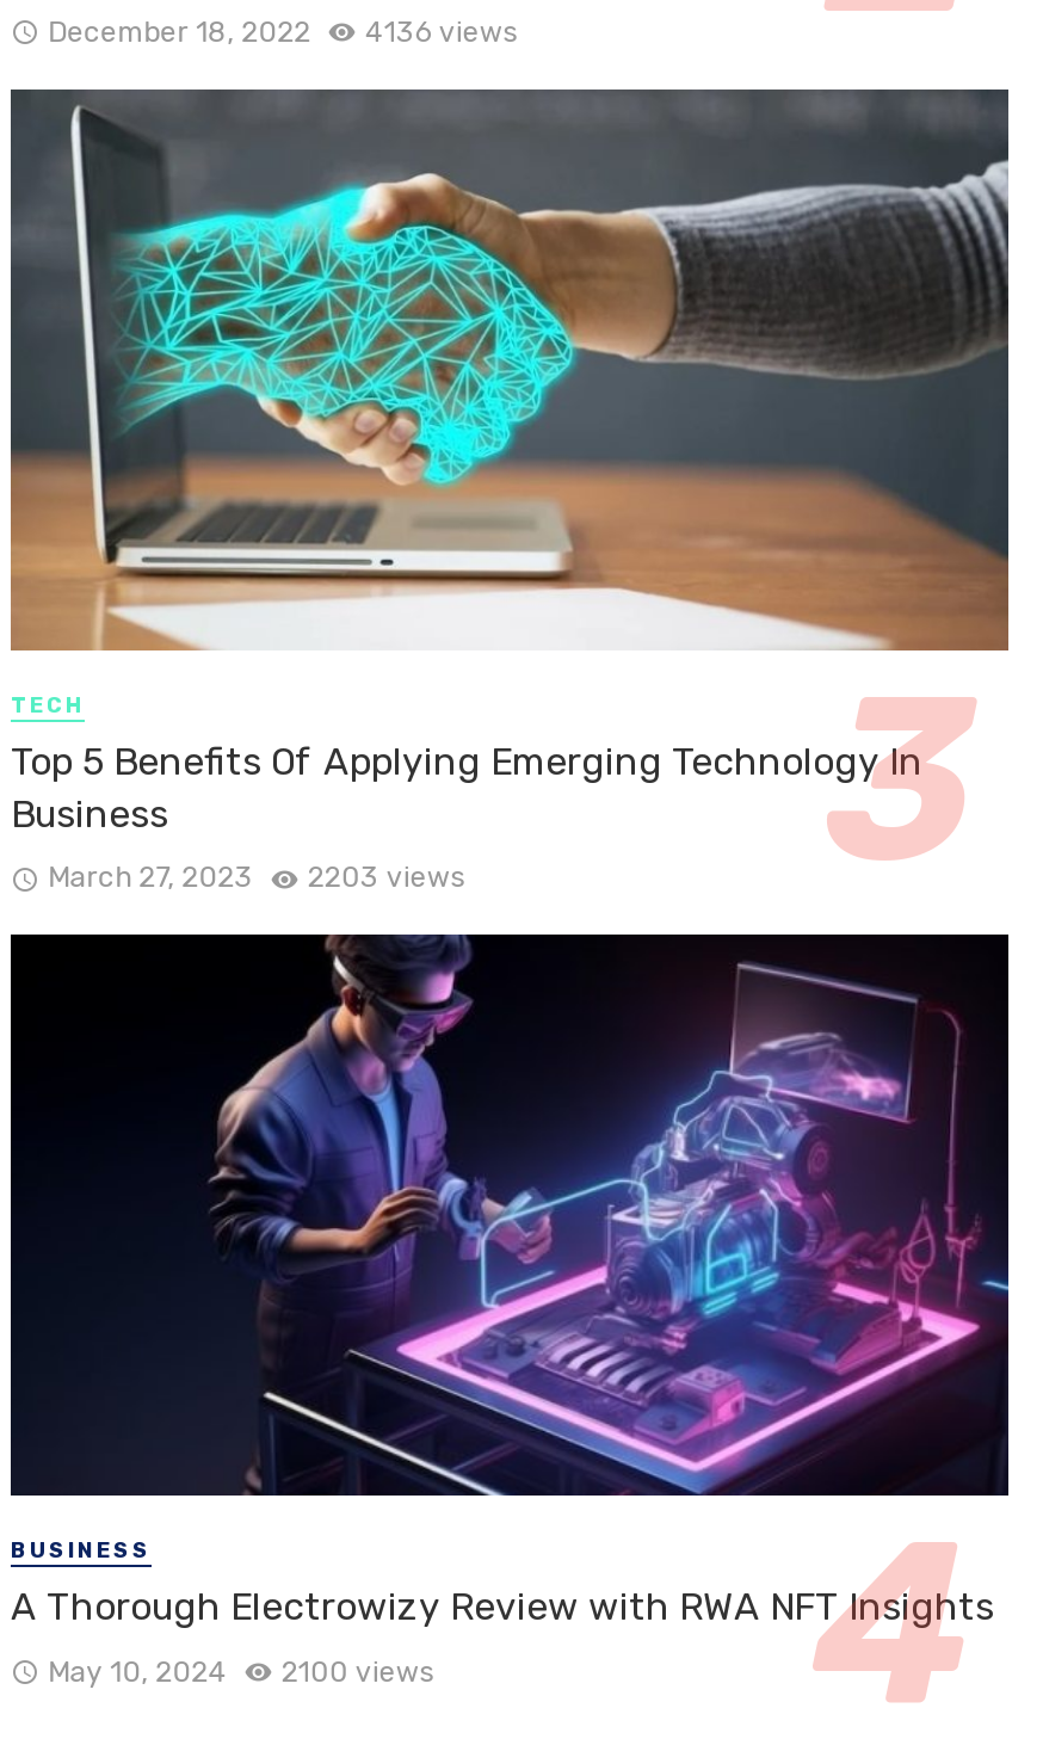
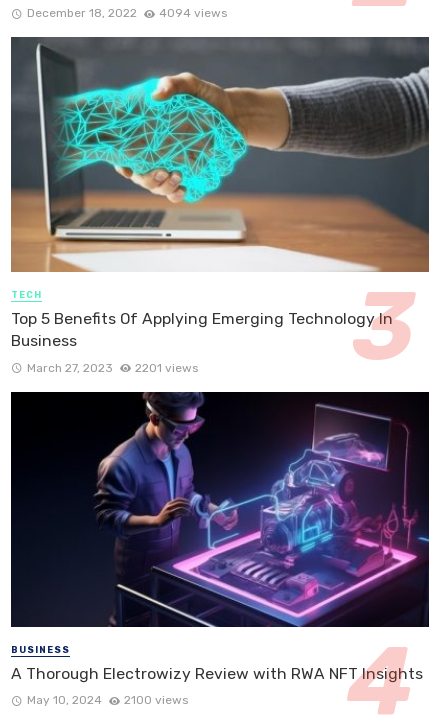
[48,15,518,48] December 18, 2022 4136 views -> [27,6,227,20] December 18, 2022 4094 views
[48,861,465,894] March 27, 2023 2203 views -> [27,360,198,374] March 27, 2023 2201 views

